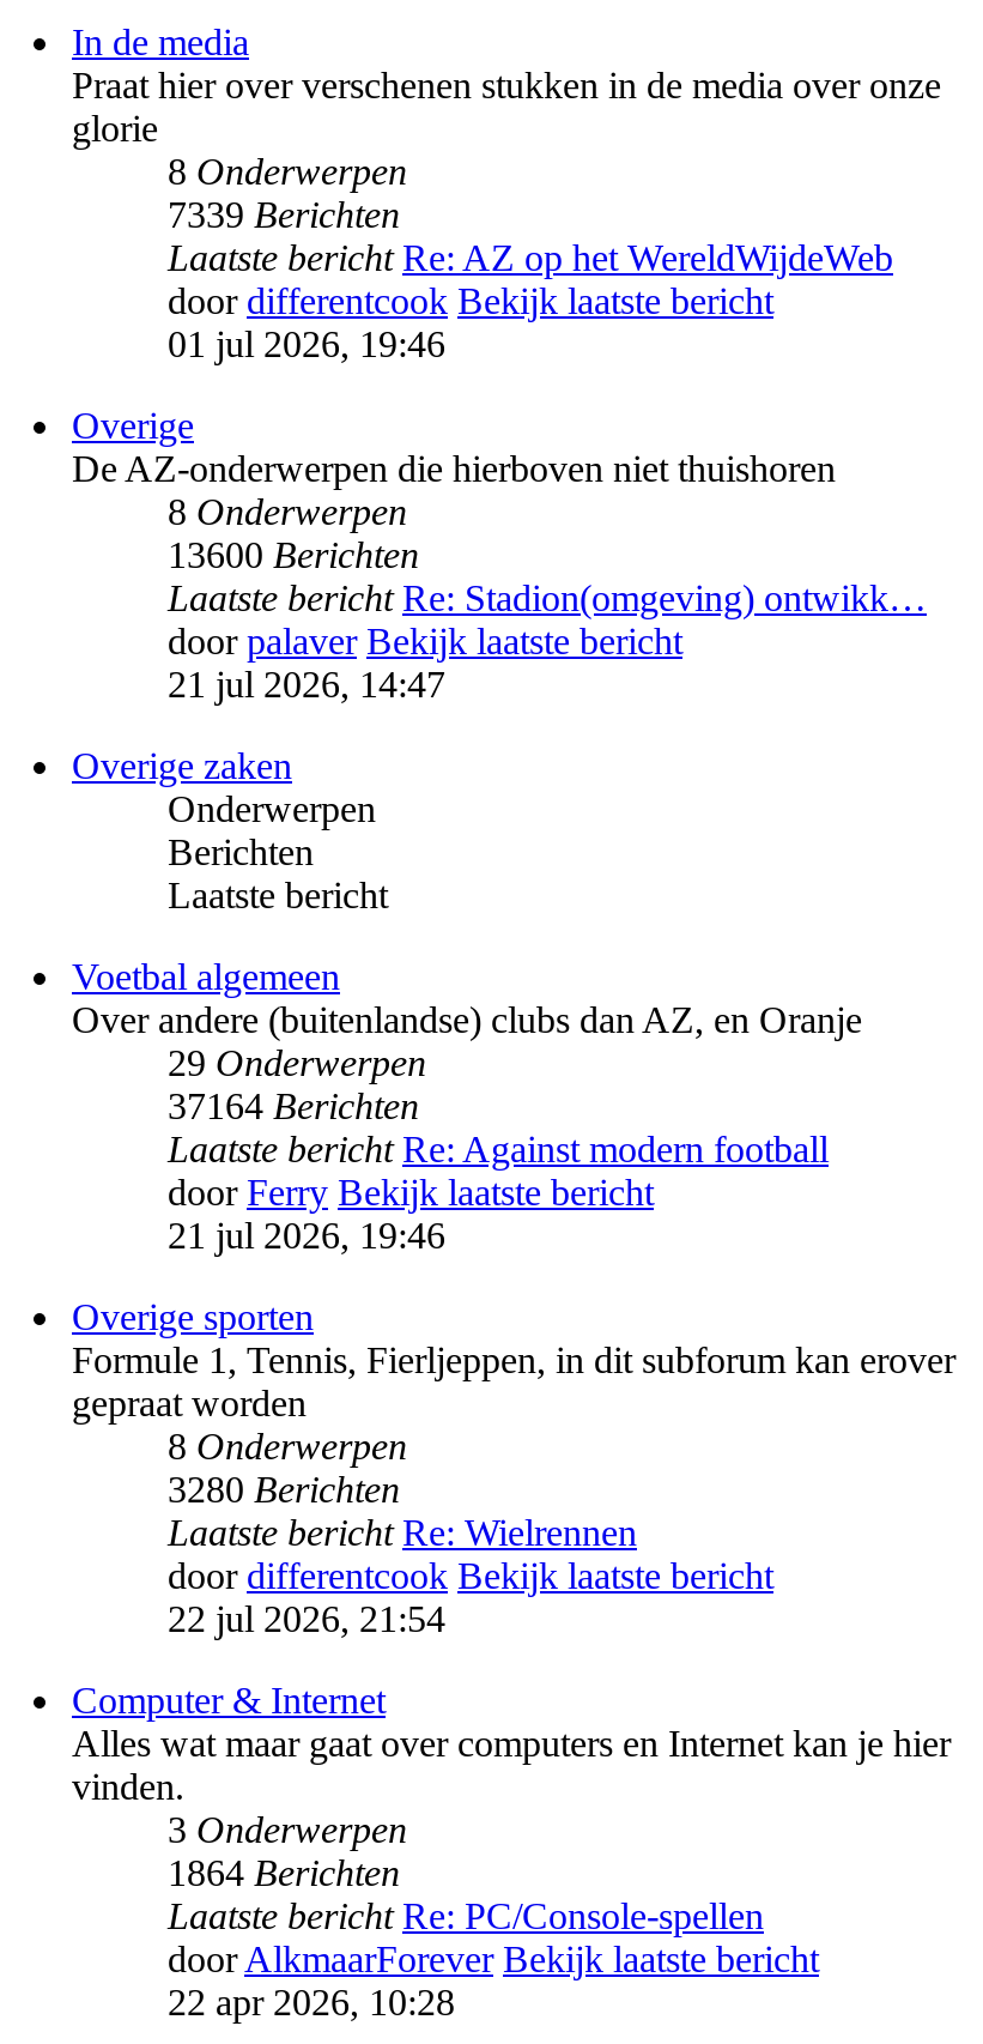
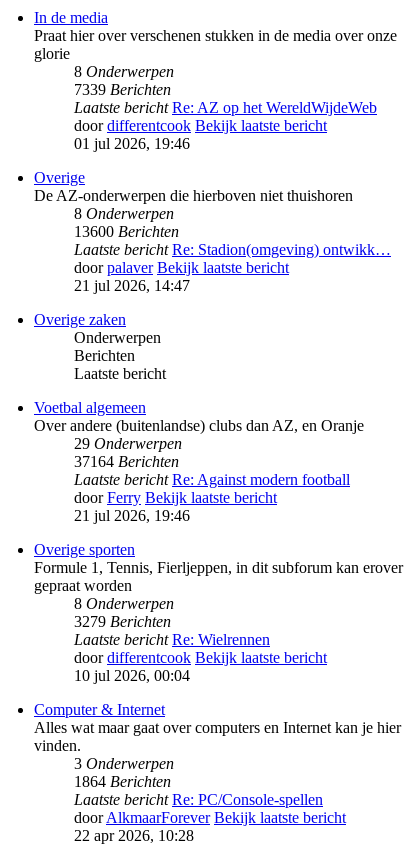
[168,1470,400,1511] 3280 Berichten -> [74,613,171,630] 3279 Berichten
[168,1599,445,1640] 22 jul 2026, 21:54 -> [74,667,190,684] 10 jul 2026, 00:04

